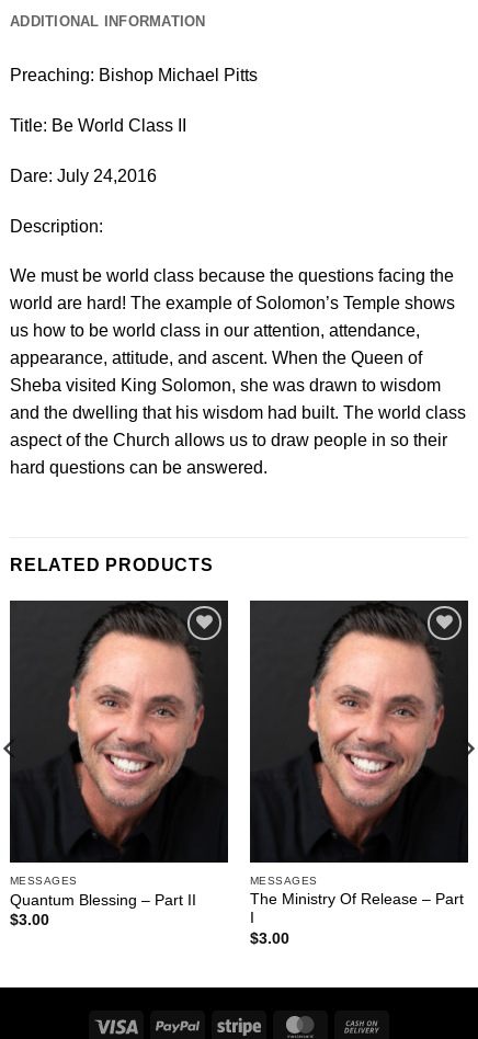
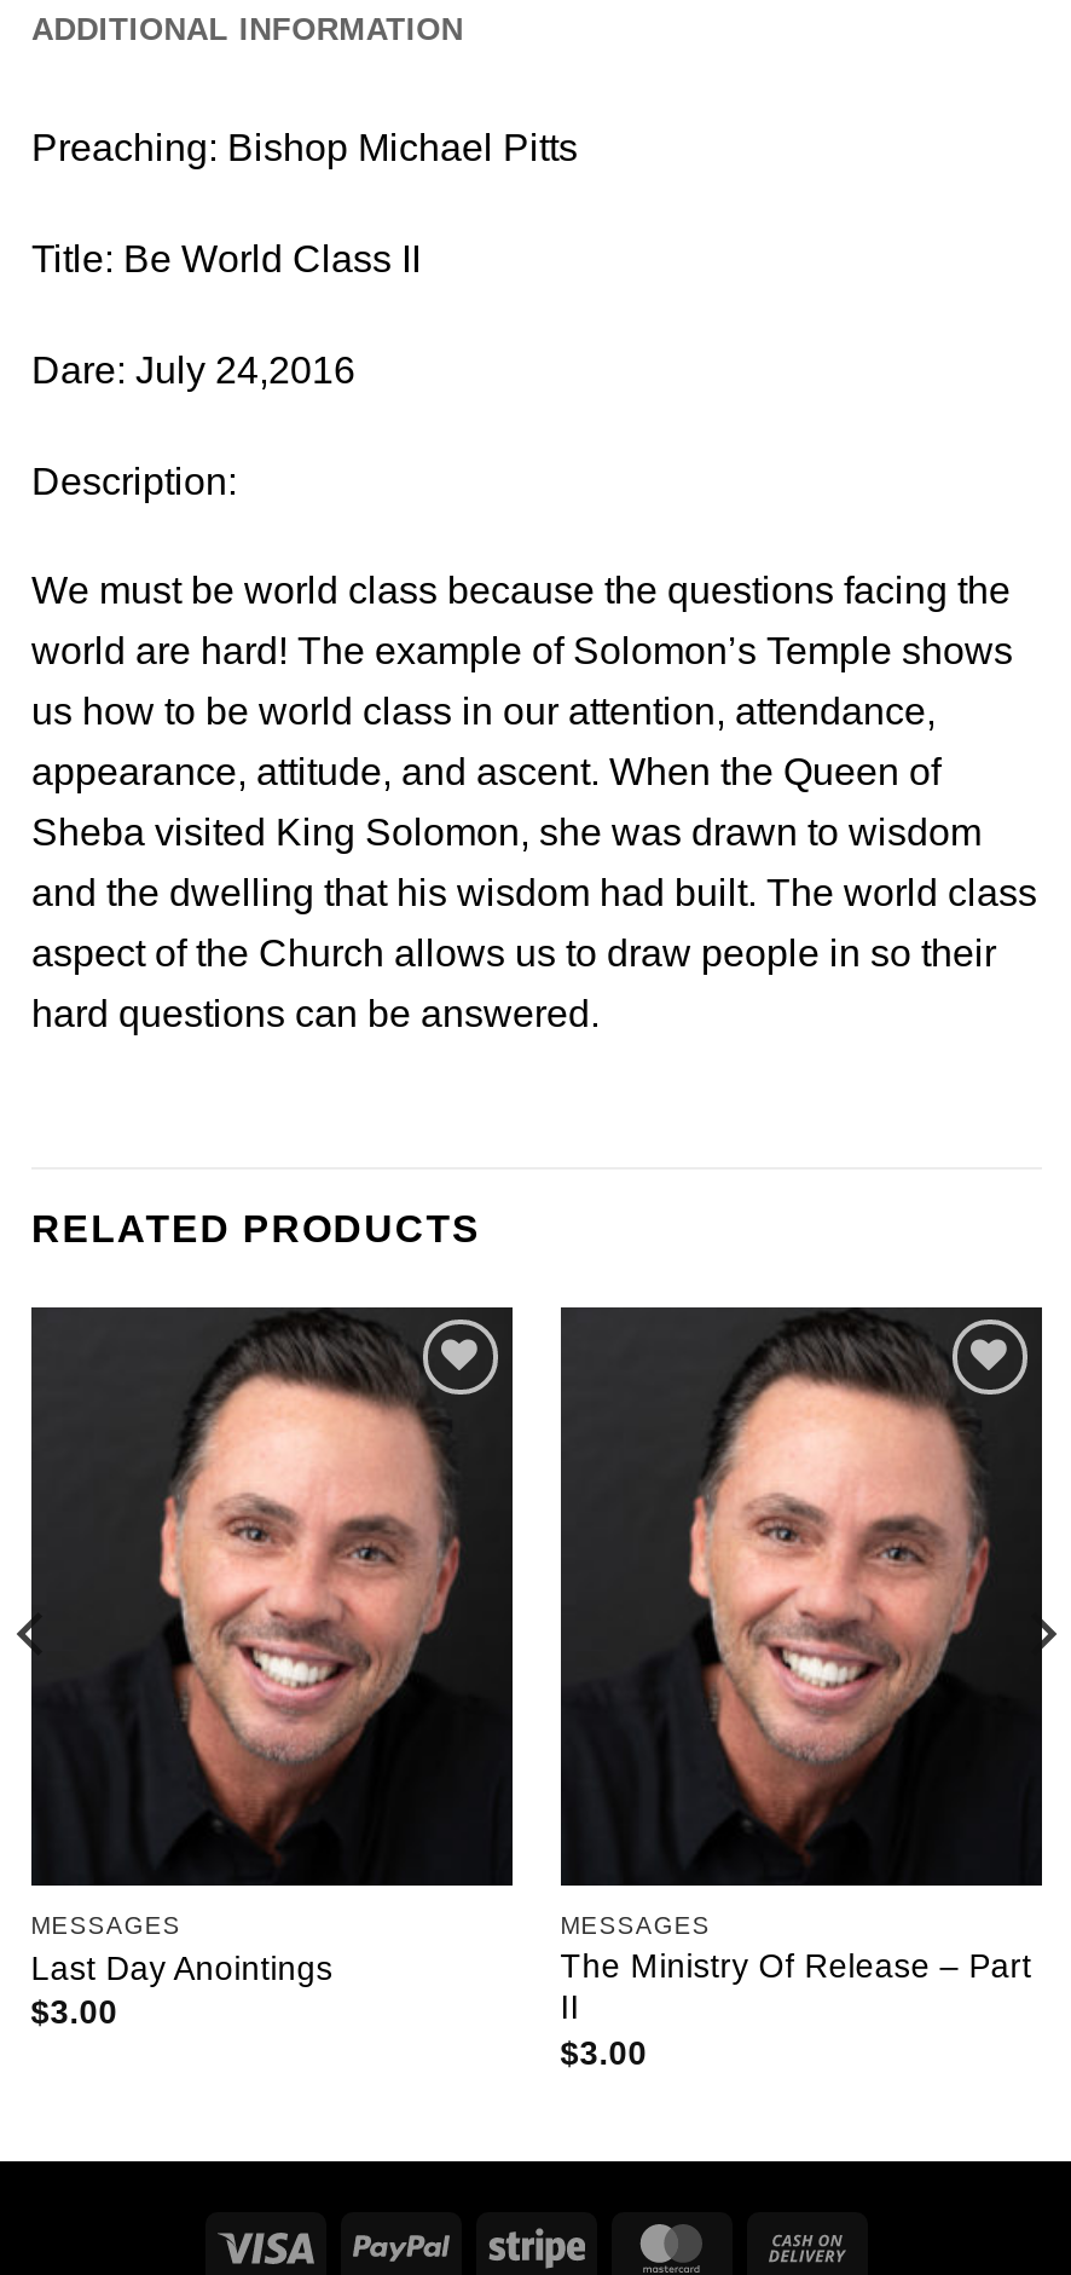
[10,892,196,908] Quantum Blessing – Part II -> [31,1951,333,1987] Last Day Anointings
[250,910,254,926] I -> [560,1990,580,2027] II

